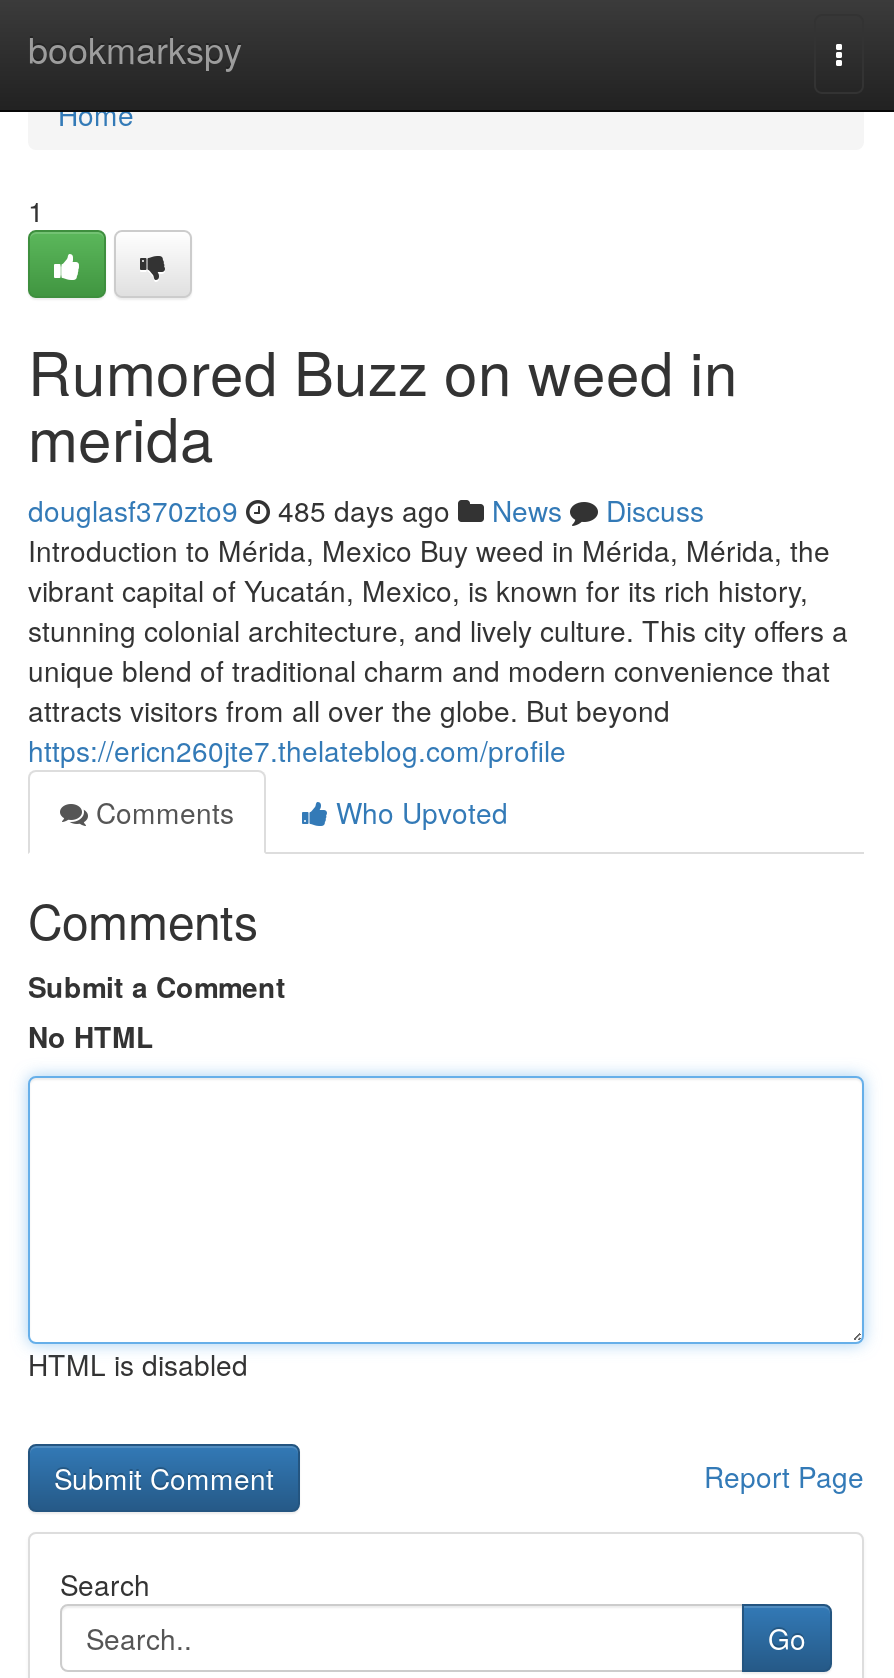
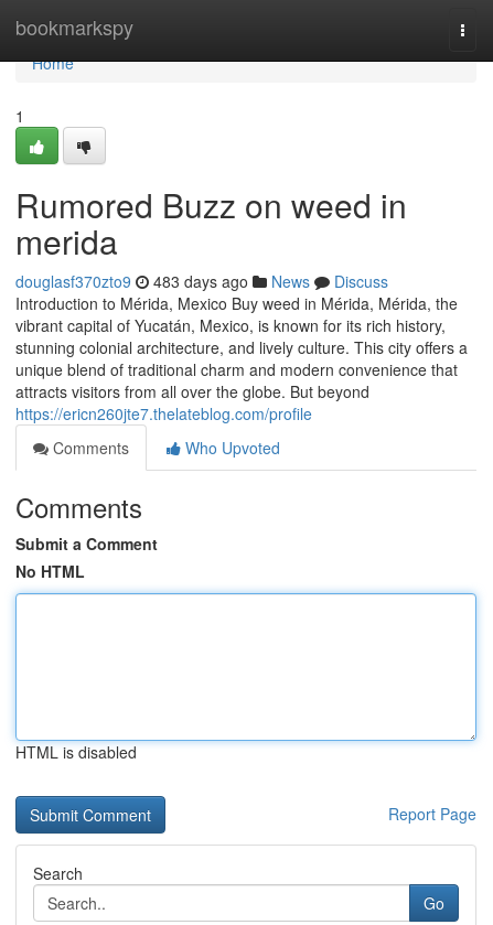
[28,490,704,530] douglasf370zto9 485 days ago News Discuss -> [15,270,388,292] douglasf370zto9 483 days ago News Discuss

